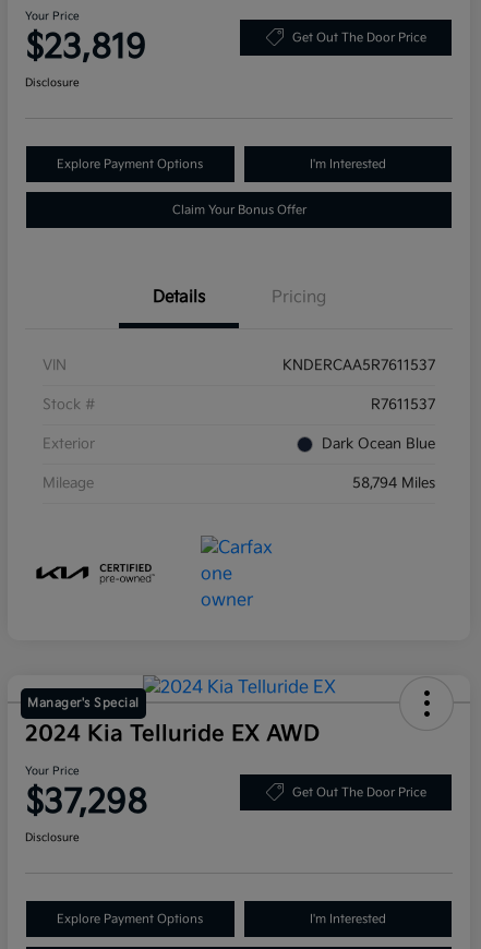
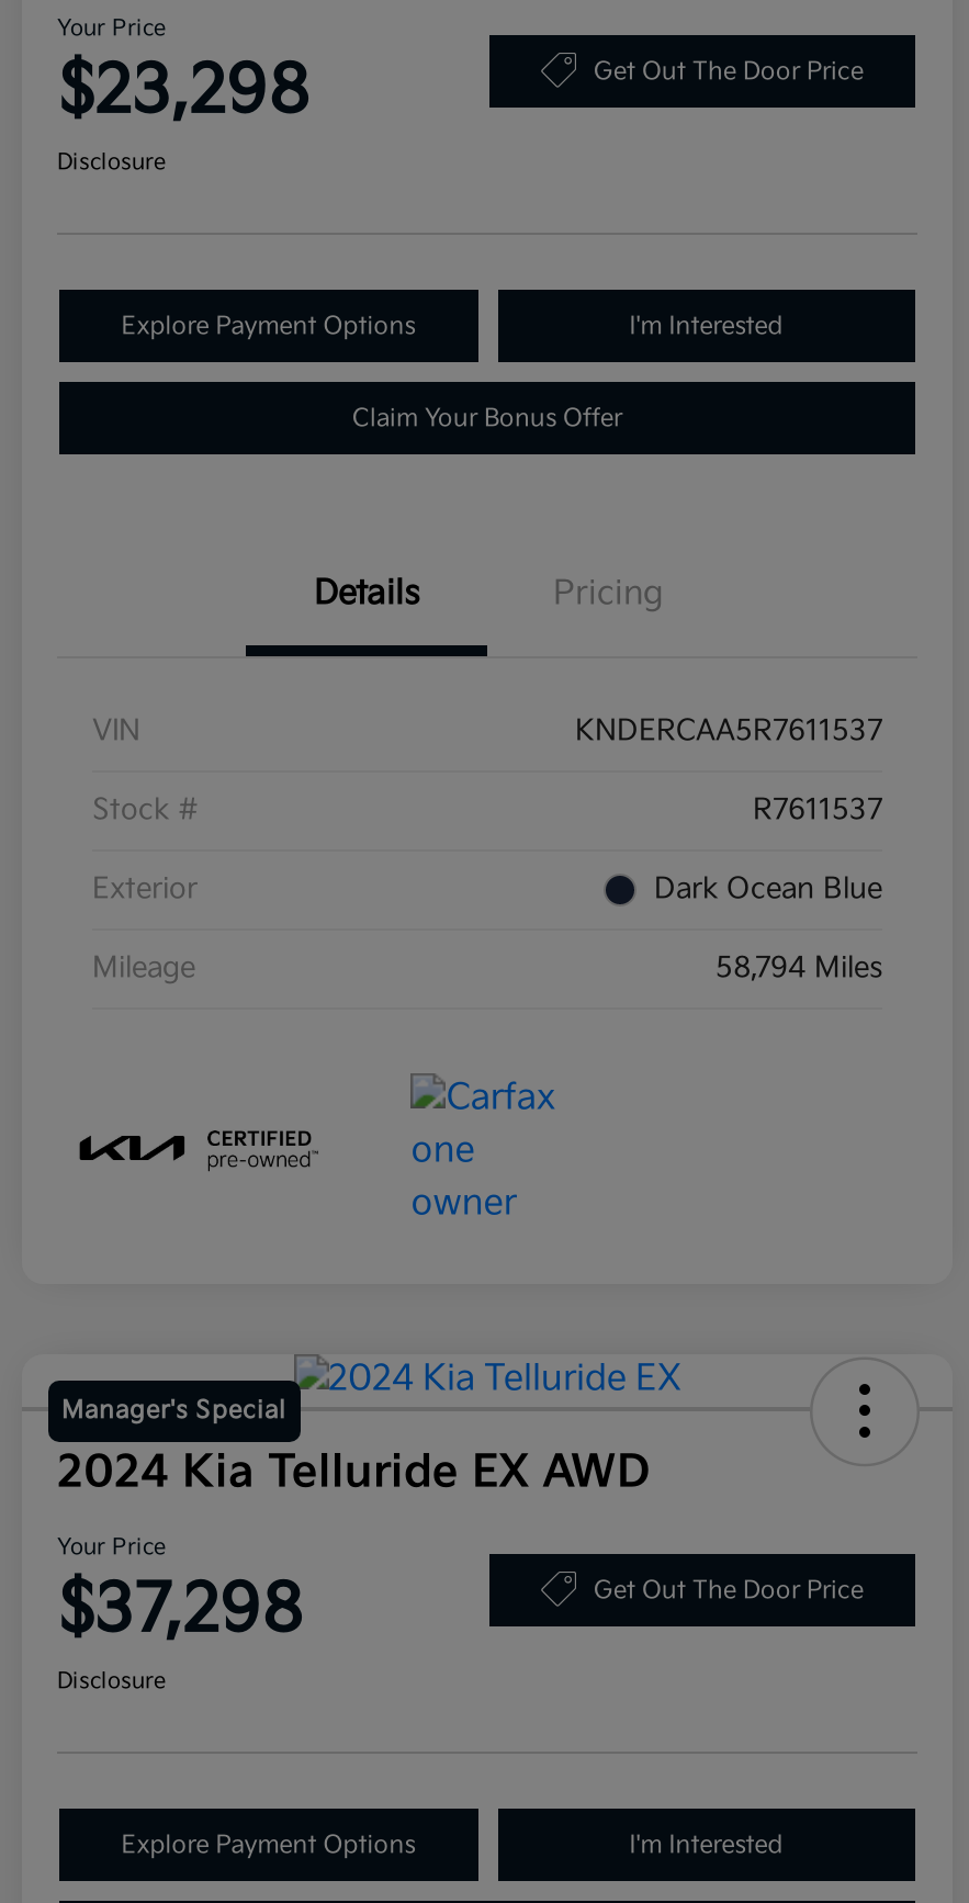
[25,29,146,68] $23,819 -> [57,53,309,132] $23,298

